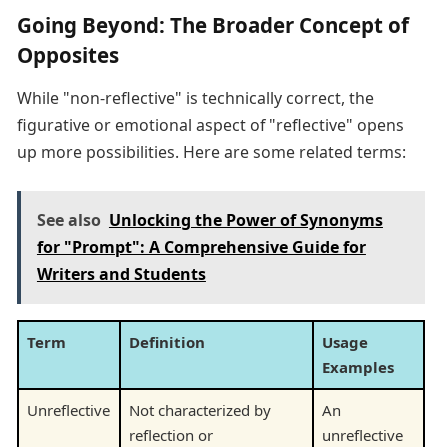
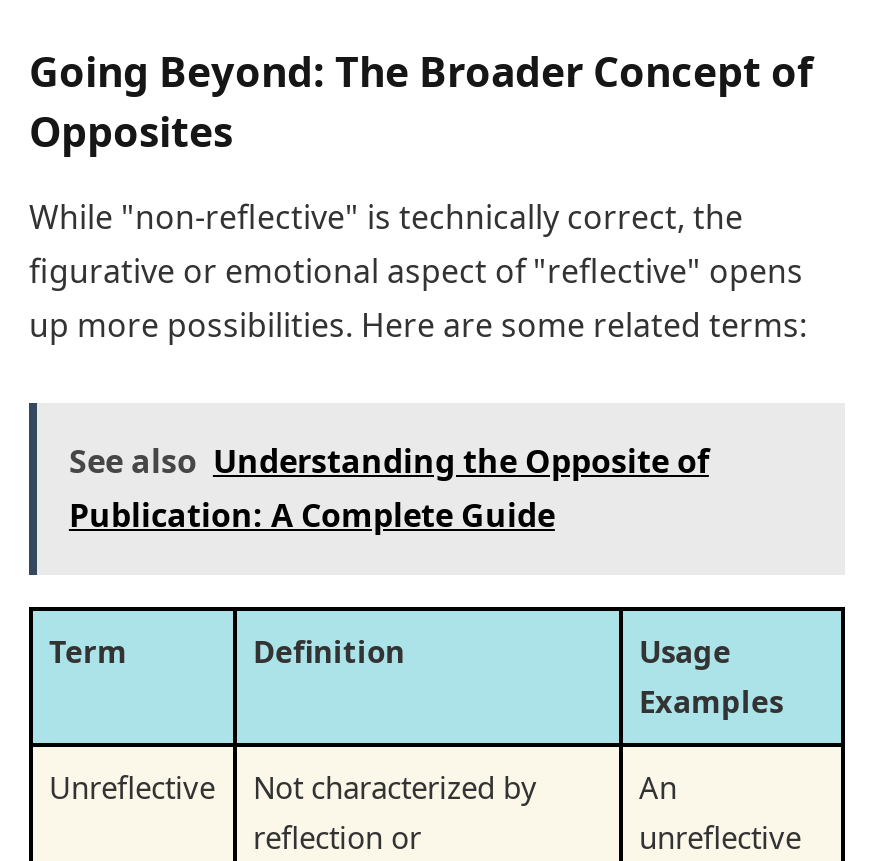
[37,209,383,285] See also Unlocking the Power of Synonyms | for "Prompt": A Comprehensive Guide for | Writers and Students -> [69,438,709,536] See also Understanding the Opposite of | Publication: A Complete Guide

